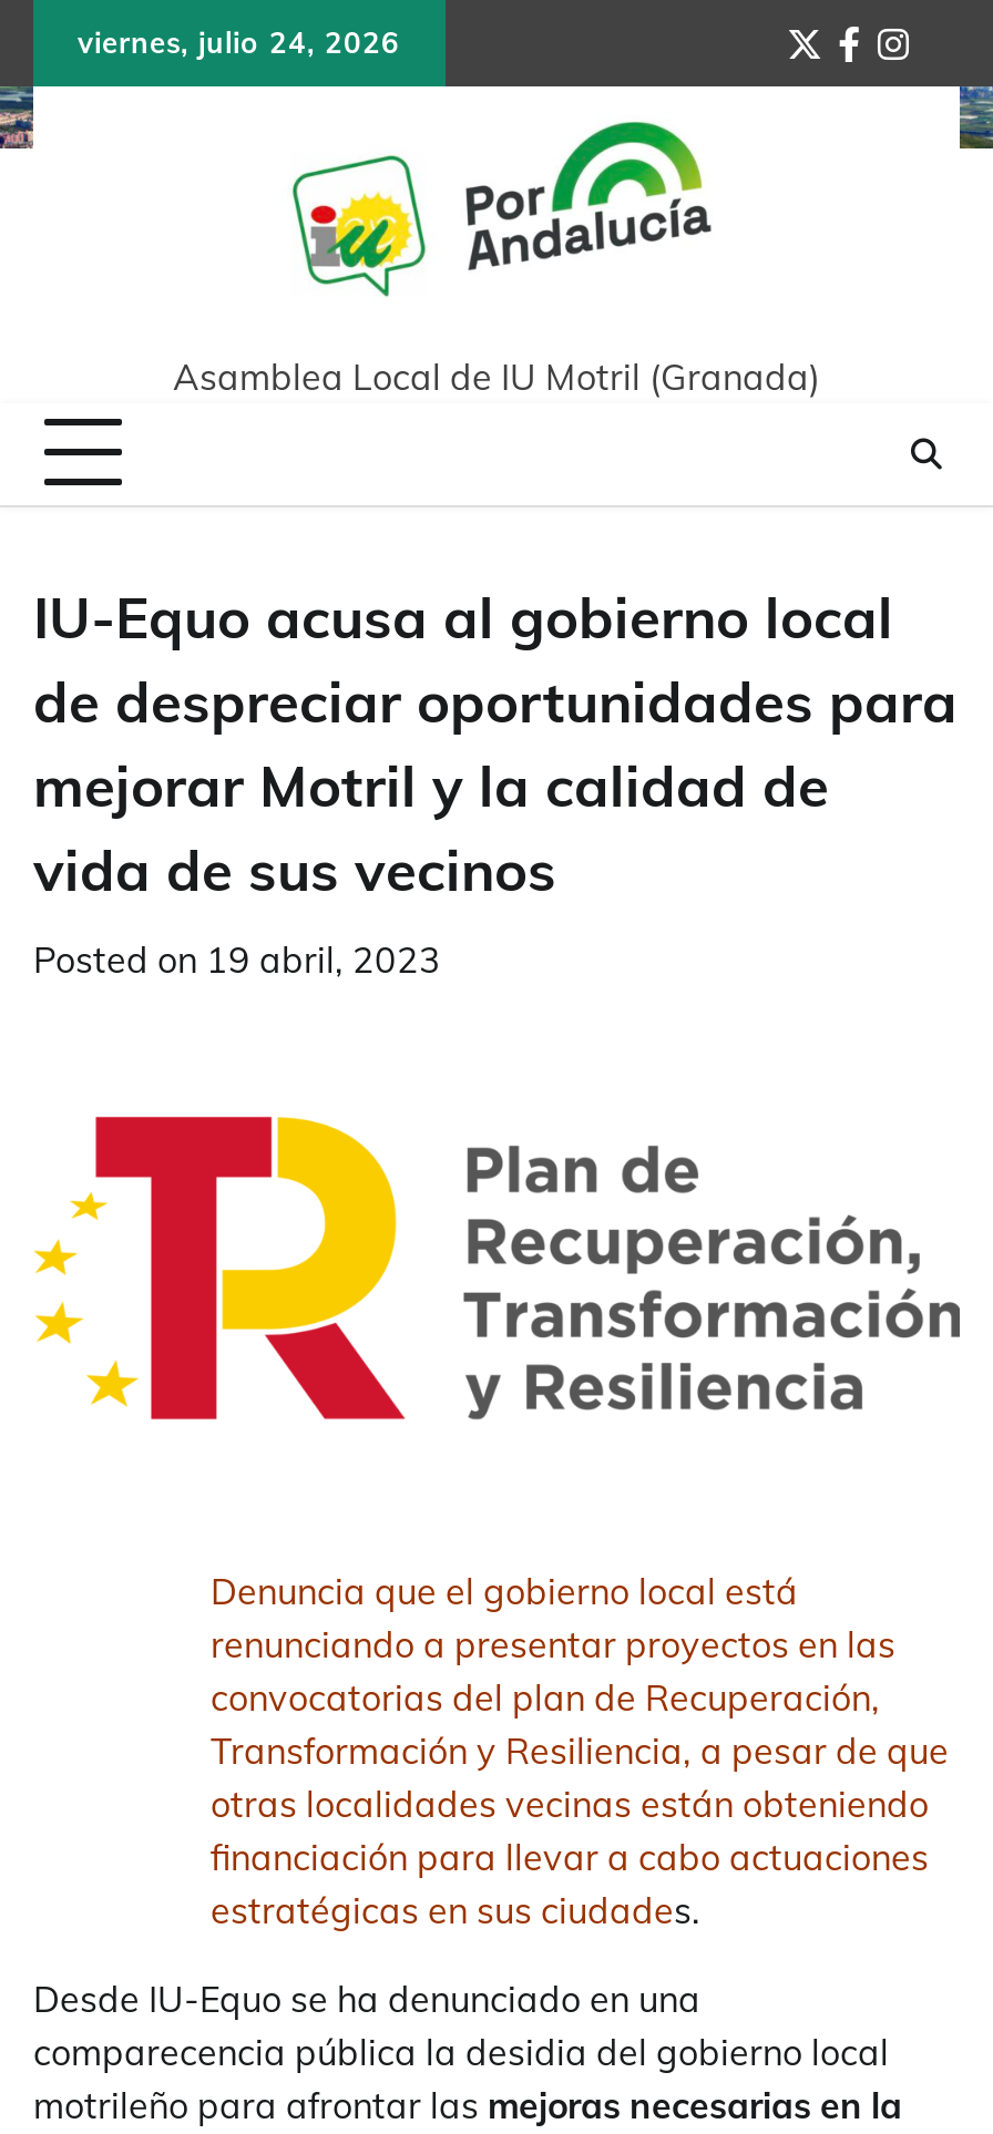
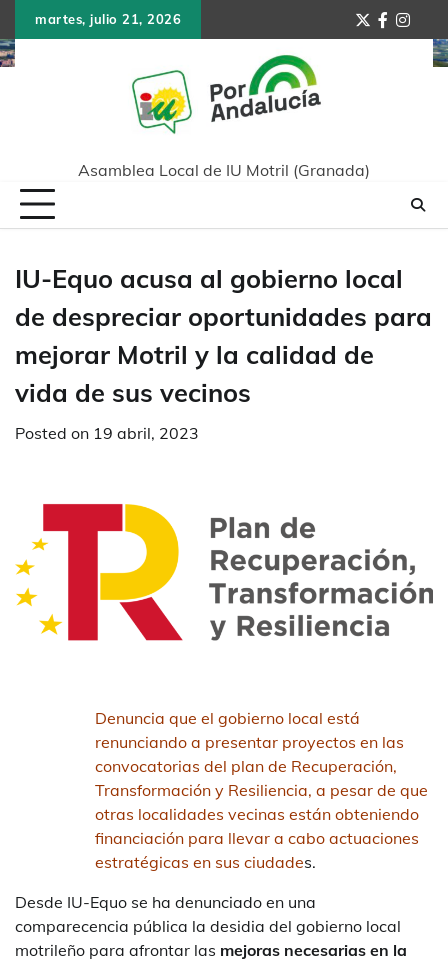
[78,24,400,60] viernes, julio 24, 2026 -> [35,11,181,27] martes, julio 21, 2026

